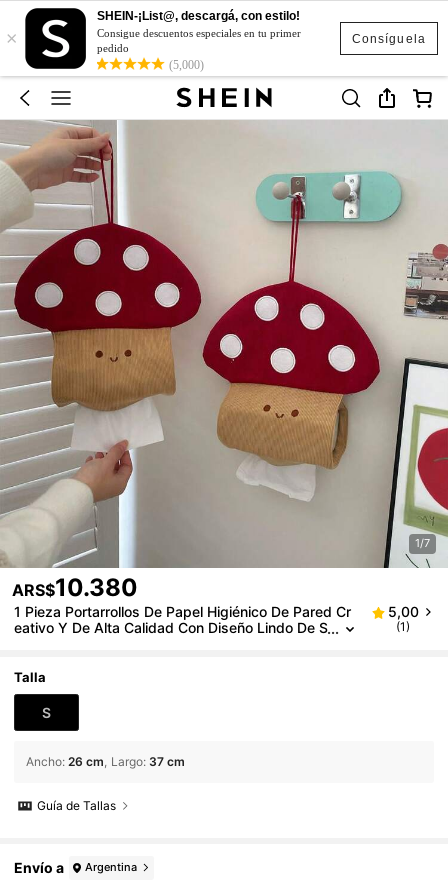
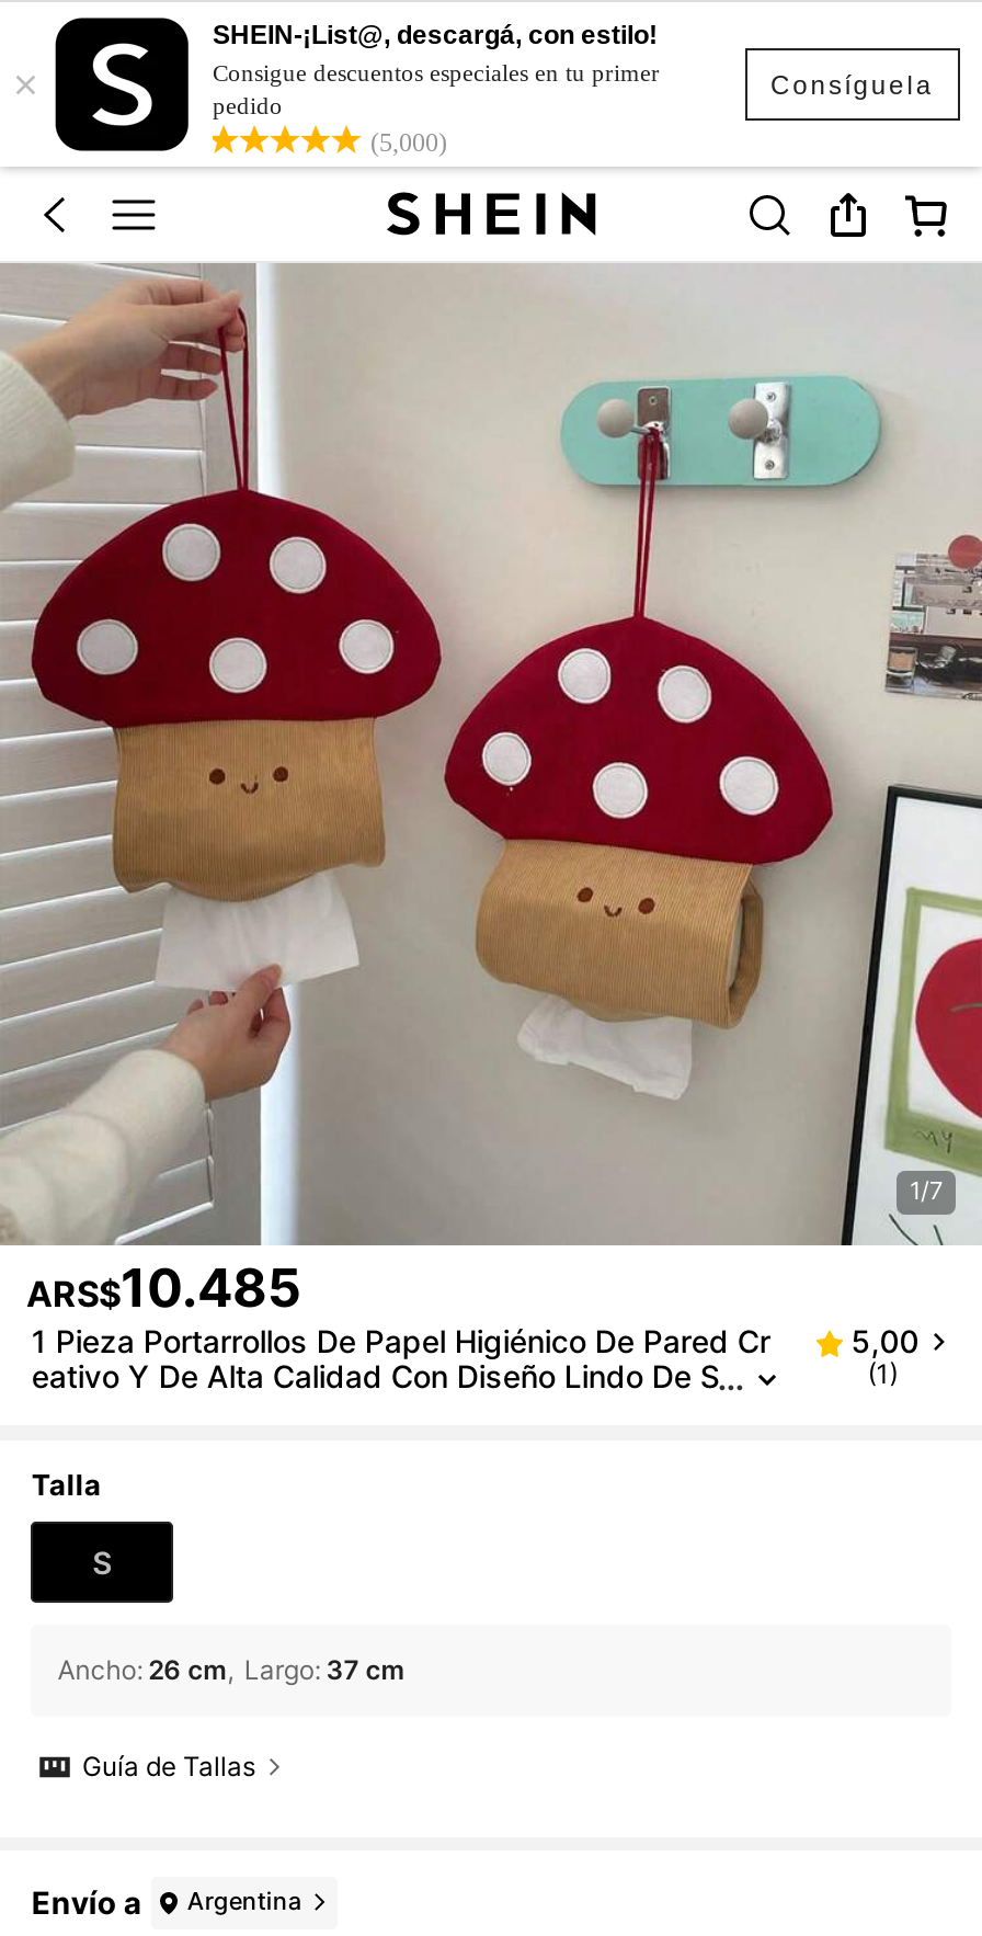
[12,573,138,602] ARS$10.380 -> [26,1256,300,1320] ARS$10.485

